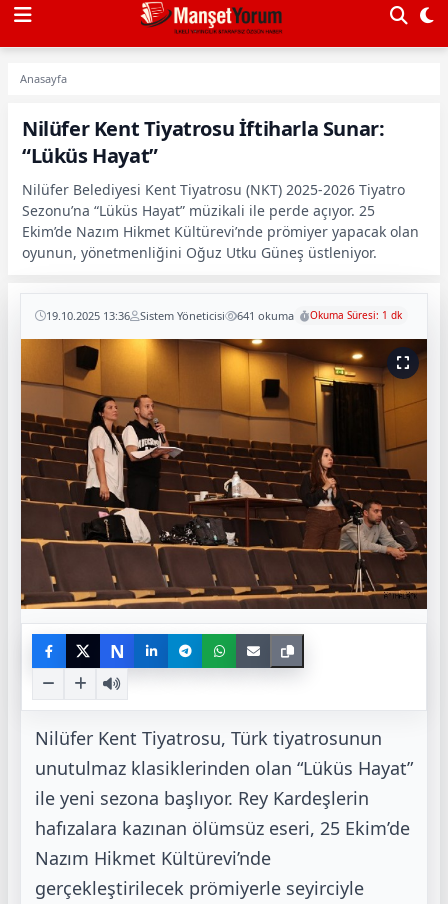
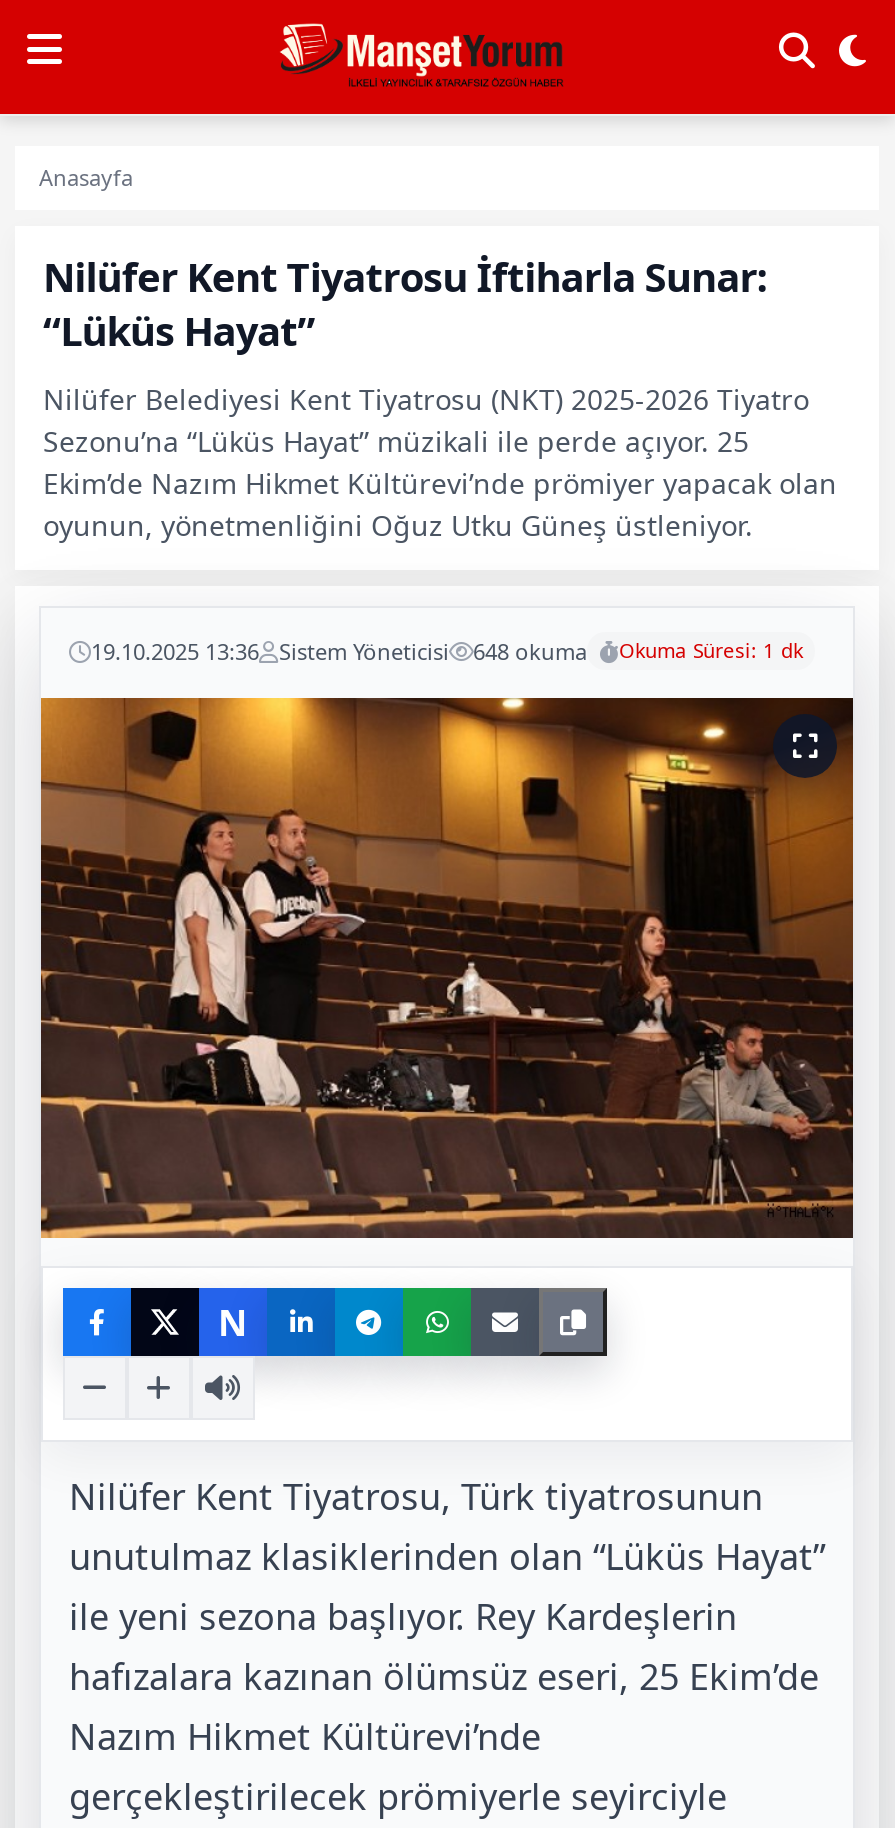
[46,307,402,322] 19.10.2025 13:36 Sistem Yöneticisi 641 okuma Okuma Süresi: 1 dk -> [91,635,803,665] 19.10.2025 13:36 Sistem Yöneticisi 648 okuma Okuma Süresi: 1 dk

